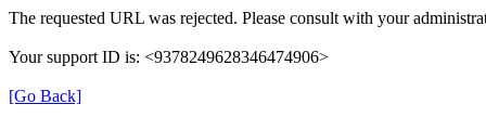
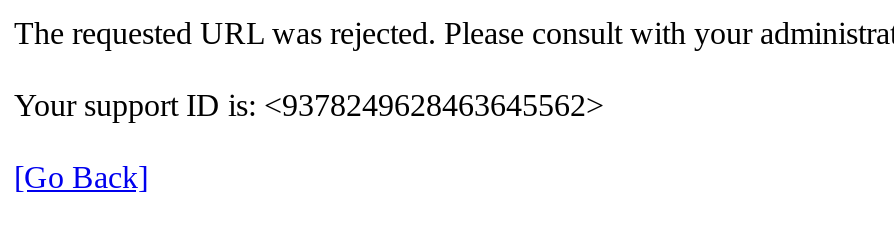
[9,48,329,66] Your support ID is: <9378249628346474906> -> [14,88,604,122] Your support ID is: <9378249628463645562>

